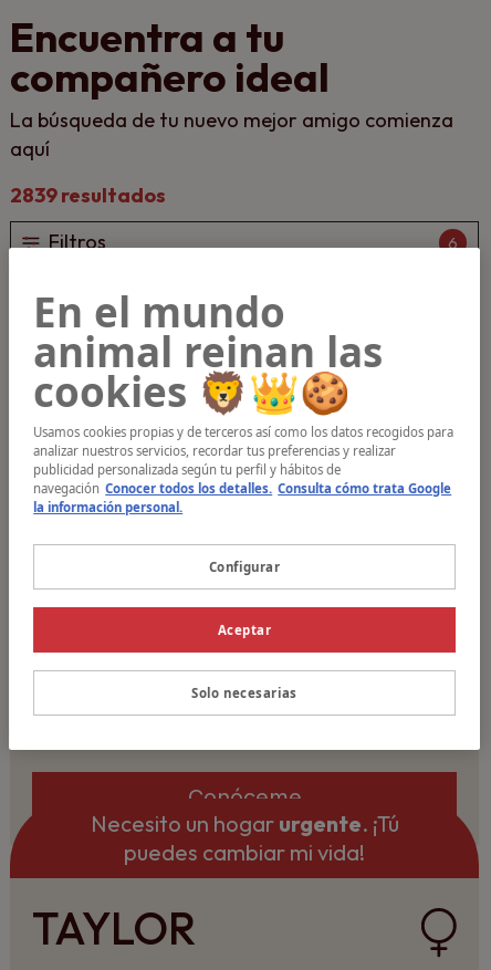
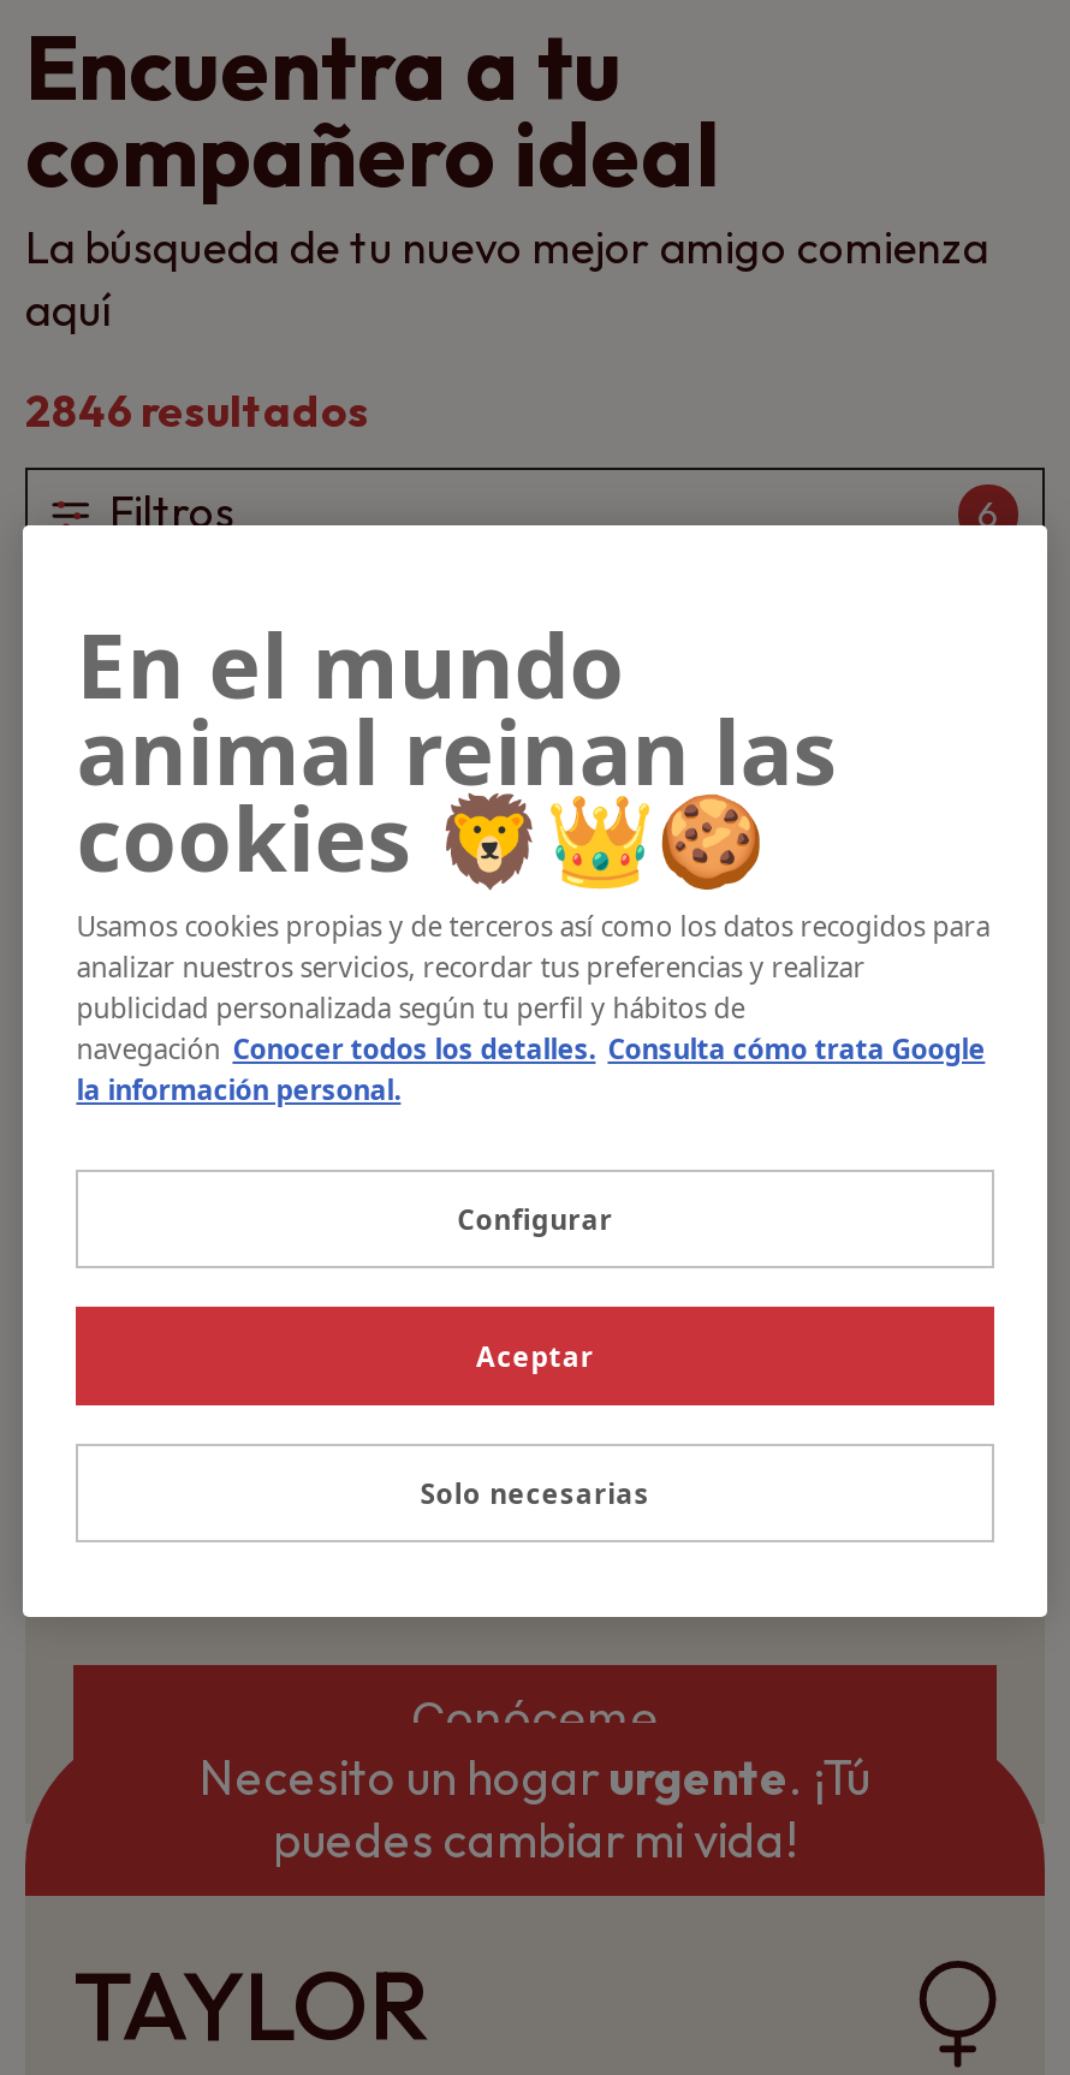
[10,182,166,208] 2839 resultados -> [25,384,369,439] 2846 resultados

